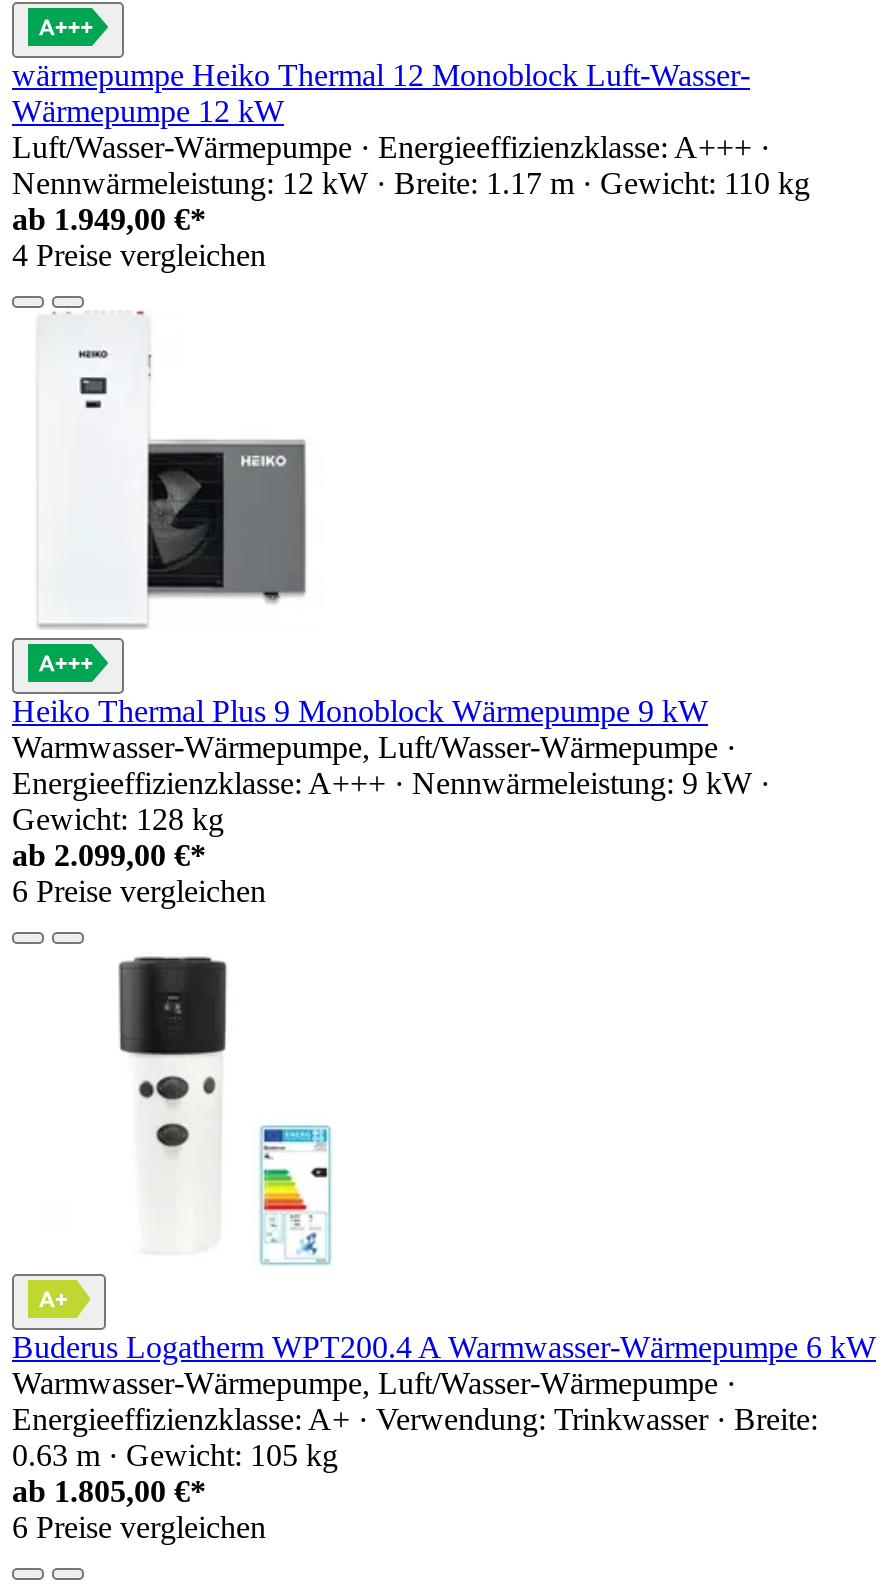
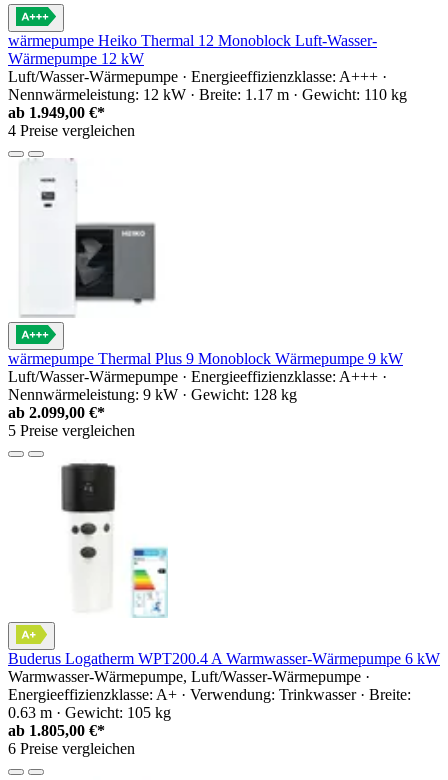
[12,693,770,835] Heiko Thermal Plus 9 Monoblock Wärmepumpe 9 kW | Warmwasser-Wärmepumpe, Luft/Wasser-Wärmepumpe · | Energieeffizienzklasse: A+++ · Nennwärmeleistung: 9 kW · | Gewicht: 128 kg -> [8,350,403,403] wärmepumpe Thermal Plus 9 Monoblock Wärmepumpe 9 kW | Luft/Wasser-Wärmepumpe · Energieeffizienzklasse: A+++ · | Nennwärmeleistung: 9 kW · Gewicht: 128 kg
[12,873,266,907] 6 Preise vergleichen -> [8,422,135,439] 5 Preise vergleichen

